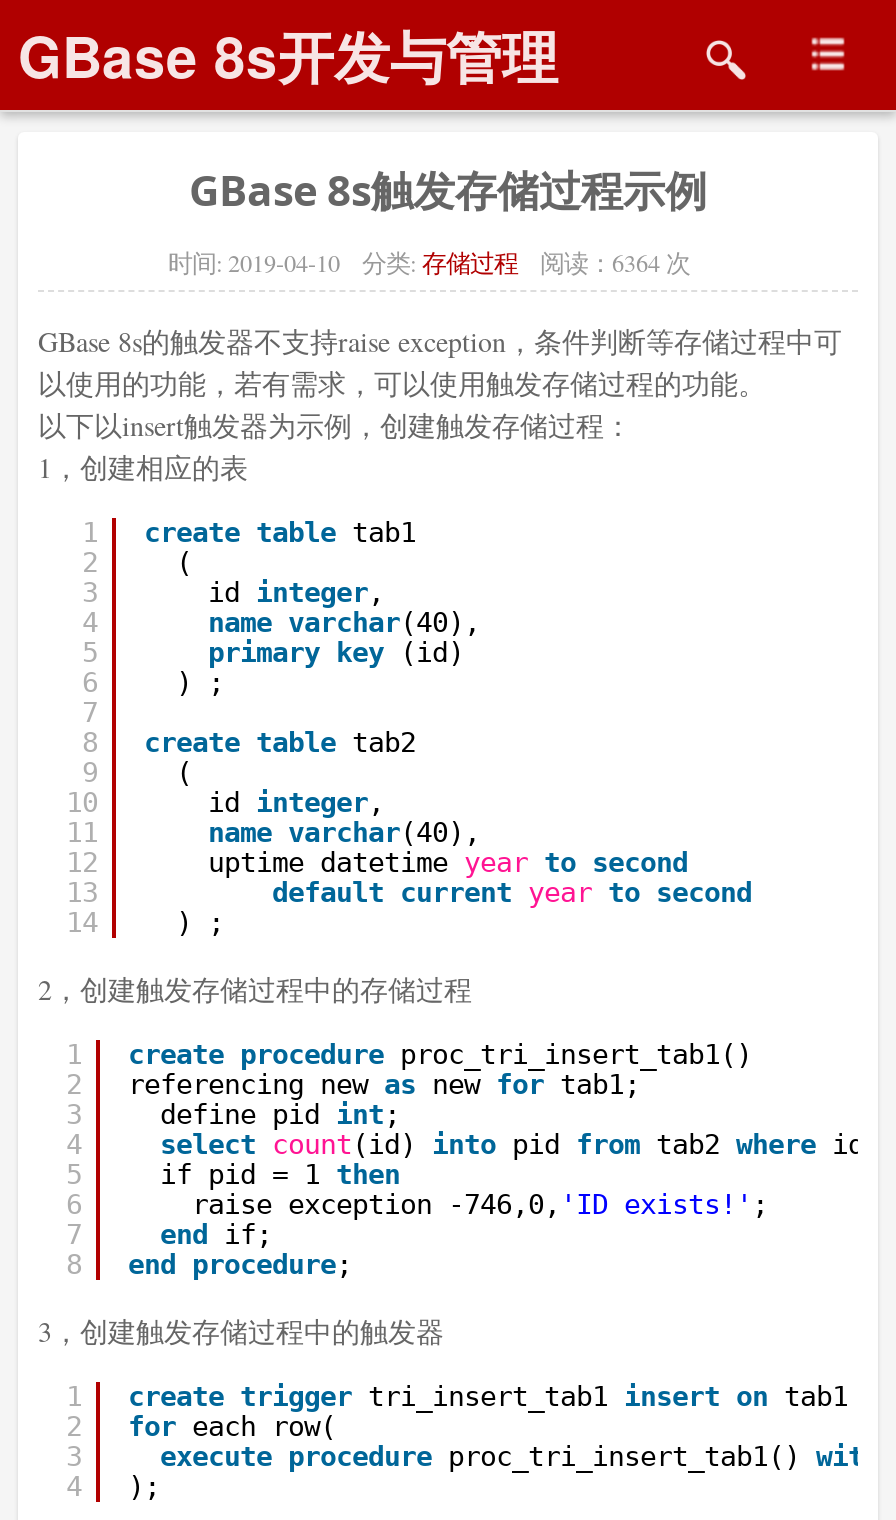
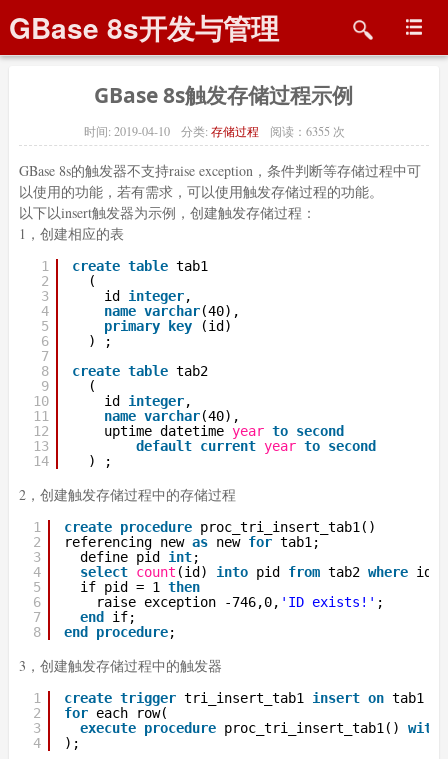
[168,245,690,277] 时间: 2019-04-10 分类:存储过程 阅读：6364 次 -> [84,123,345,139] 时间: 2019-04-10 分类:存储过程 阅读：6355 次

